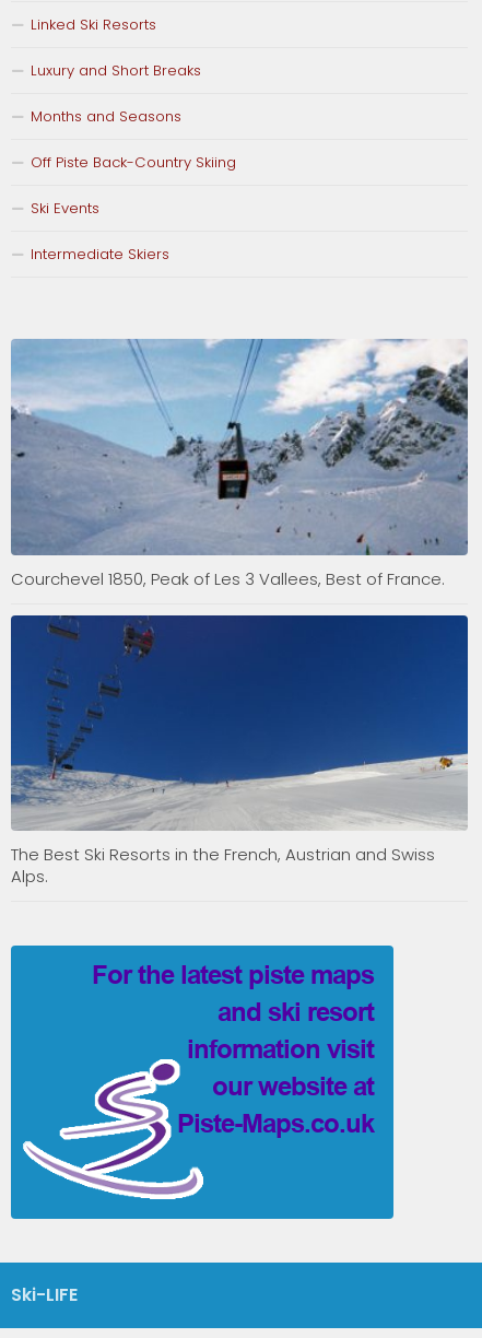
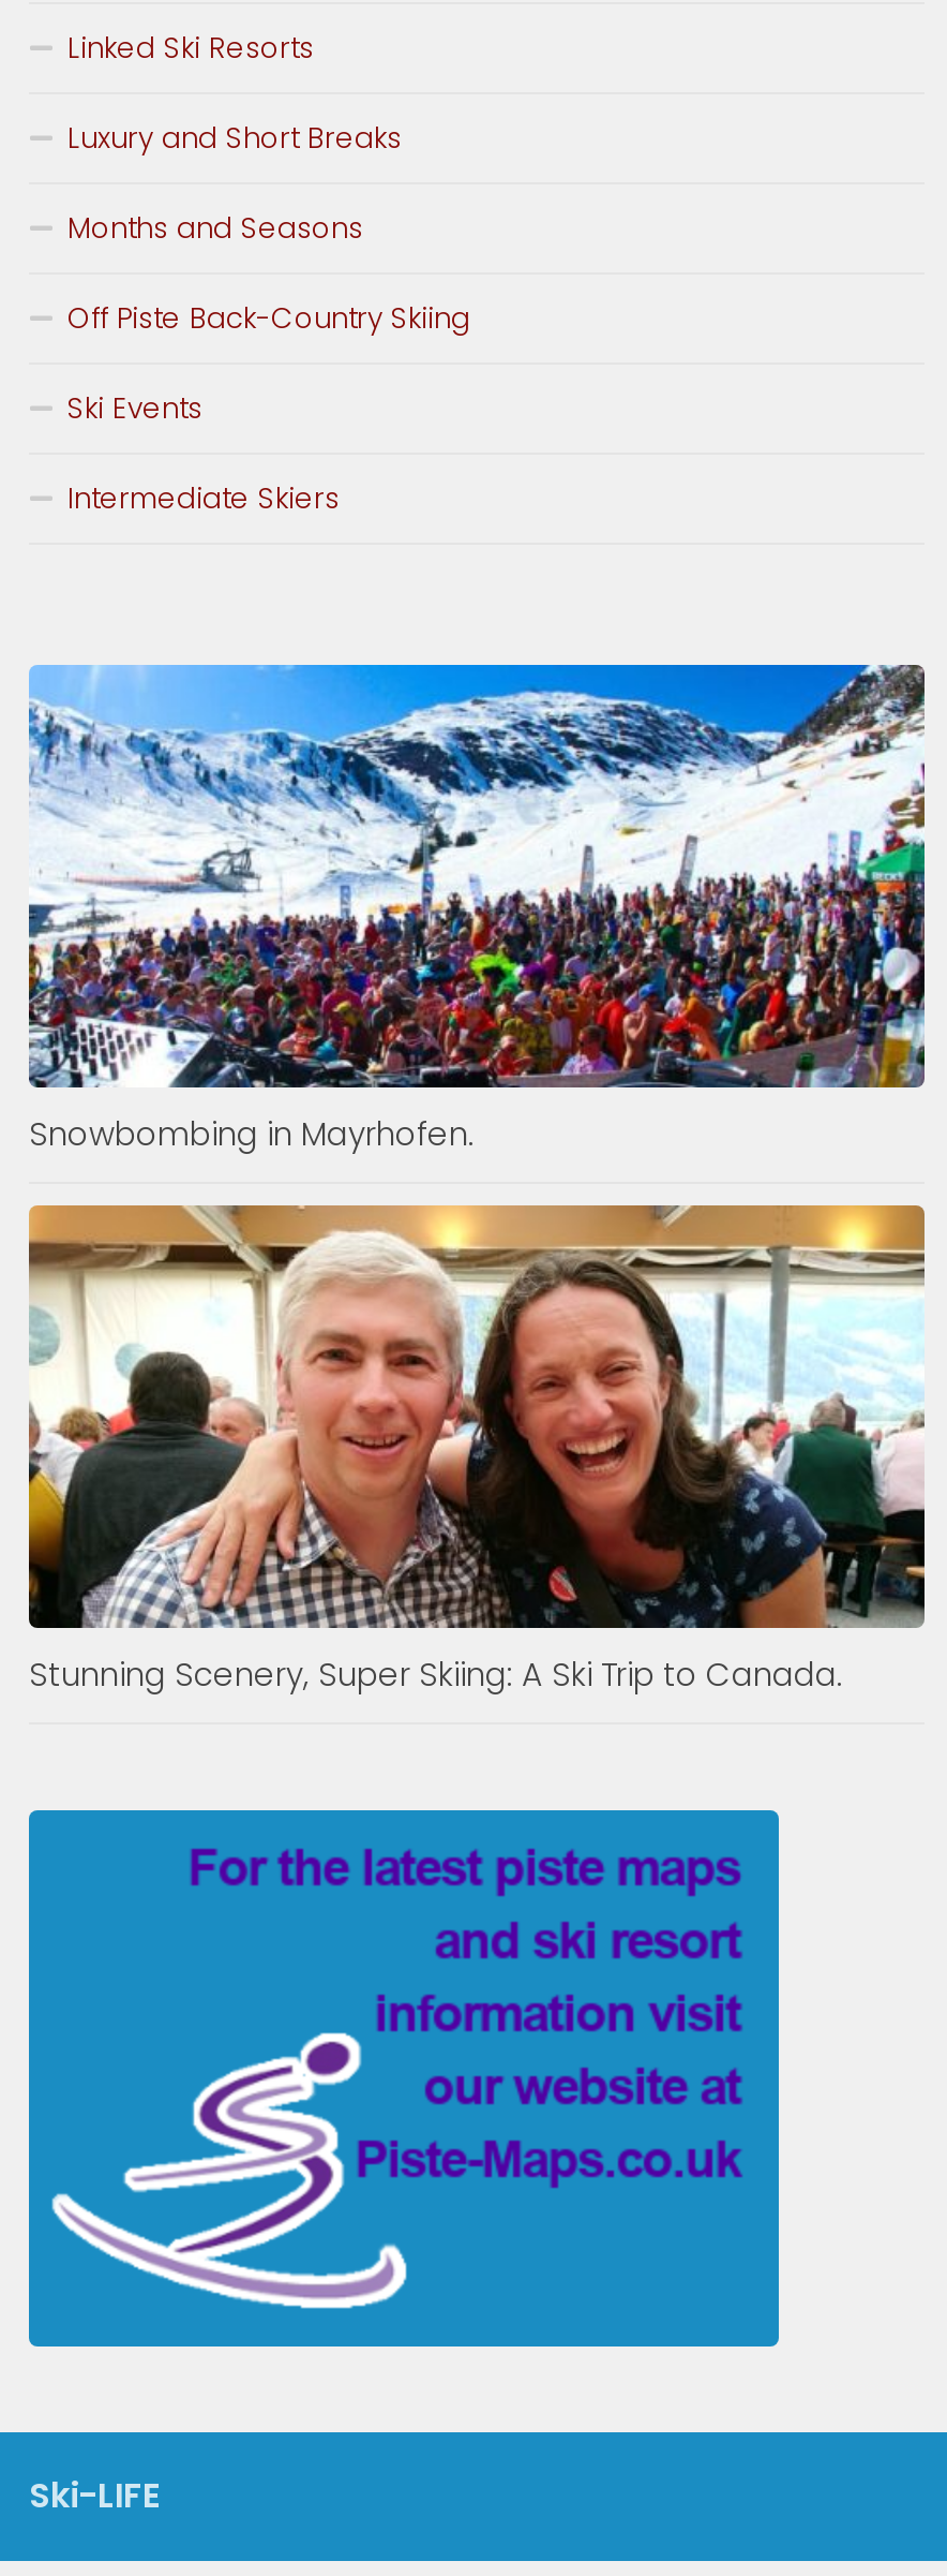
[10,339,469,590] [image] | Courchevel 1850, Peak of Les 3 Vallees, Best of France. -> [27,663,927,1157] [image] | Snowbombing in Mayrhofen.
[10,614,469,887] [image] | The Best Ski Resorts in the French, Austrian and Swiss | Alps. -> [27,1203,927,1697] [image] | Stunning Scenery, Super Skiing: A Ski Trip to Canada.

